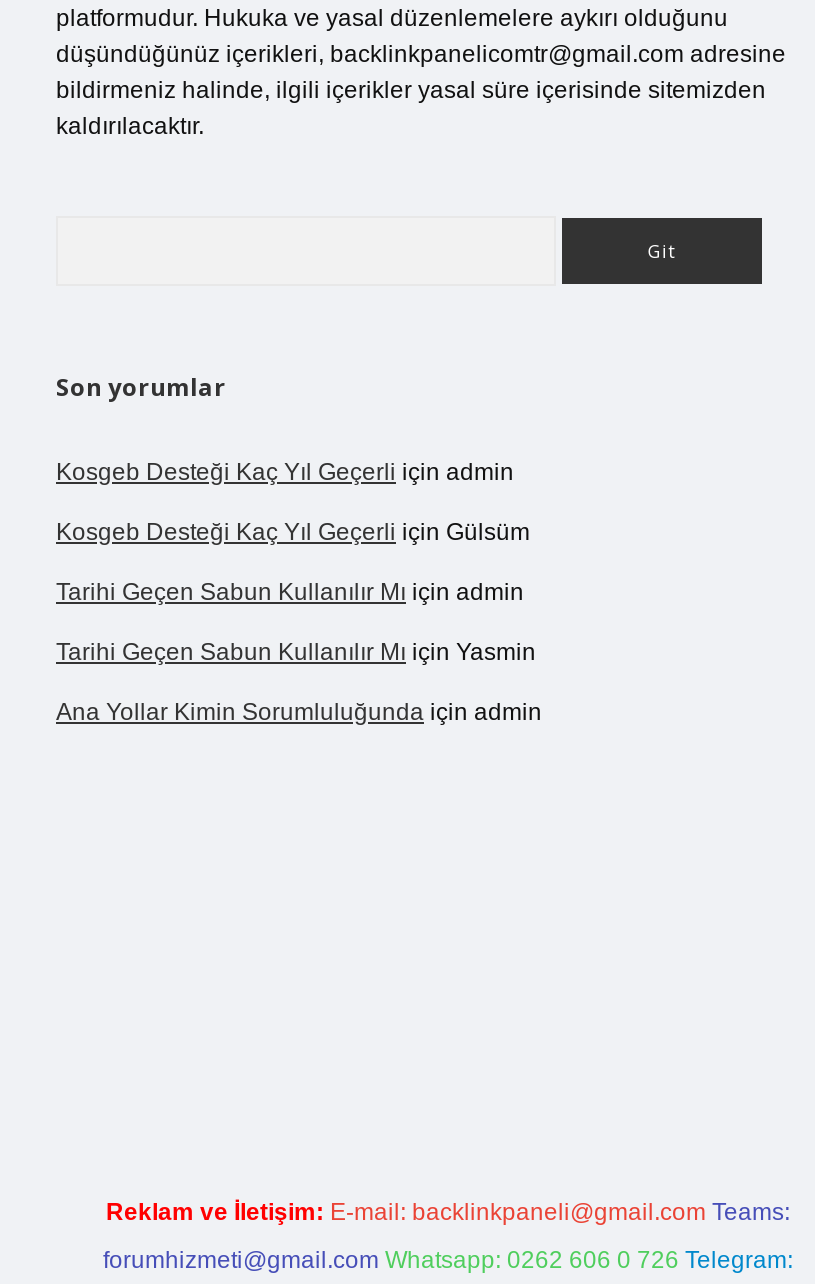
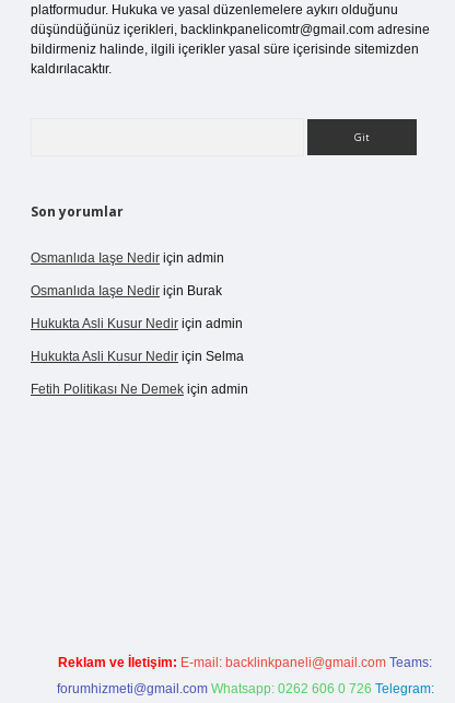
[56,458,514,486] Kosgeb Desteği Kaç Yıl Geçerli için admin -> [31,250,224,266] Osmanlıda Iaşe Nedir için admin
[56,518,530,546] Kosgeb Desteği Kaç Yıl Geçerli için Gülsüm -> [31,283,222,298] Osmanlıda Iaşe Nedir için Burak
[56,578,524,606] Tarihi Geçen Sabun Kullanılır Mı için admin -> [31,316,243,331] Hukukta Asli Kusur Nedir için admin
[56,638,536,666] Tarihi Geçen Sabun Kullanılır Mı için Yasmin -> [31,349,244,364] Hukukta Asli Kusur Nedir için Selma
[56,698,542,726] Ana Yollar Kimin Sorumluluğunda için admin -> [31,382,248,397] Fetih Politikası Ne Demek için admin

